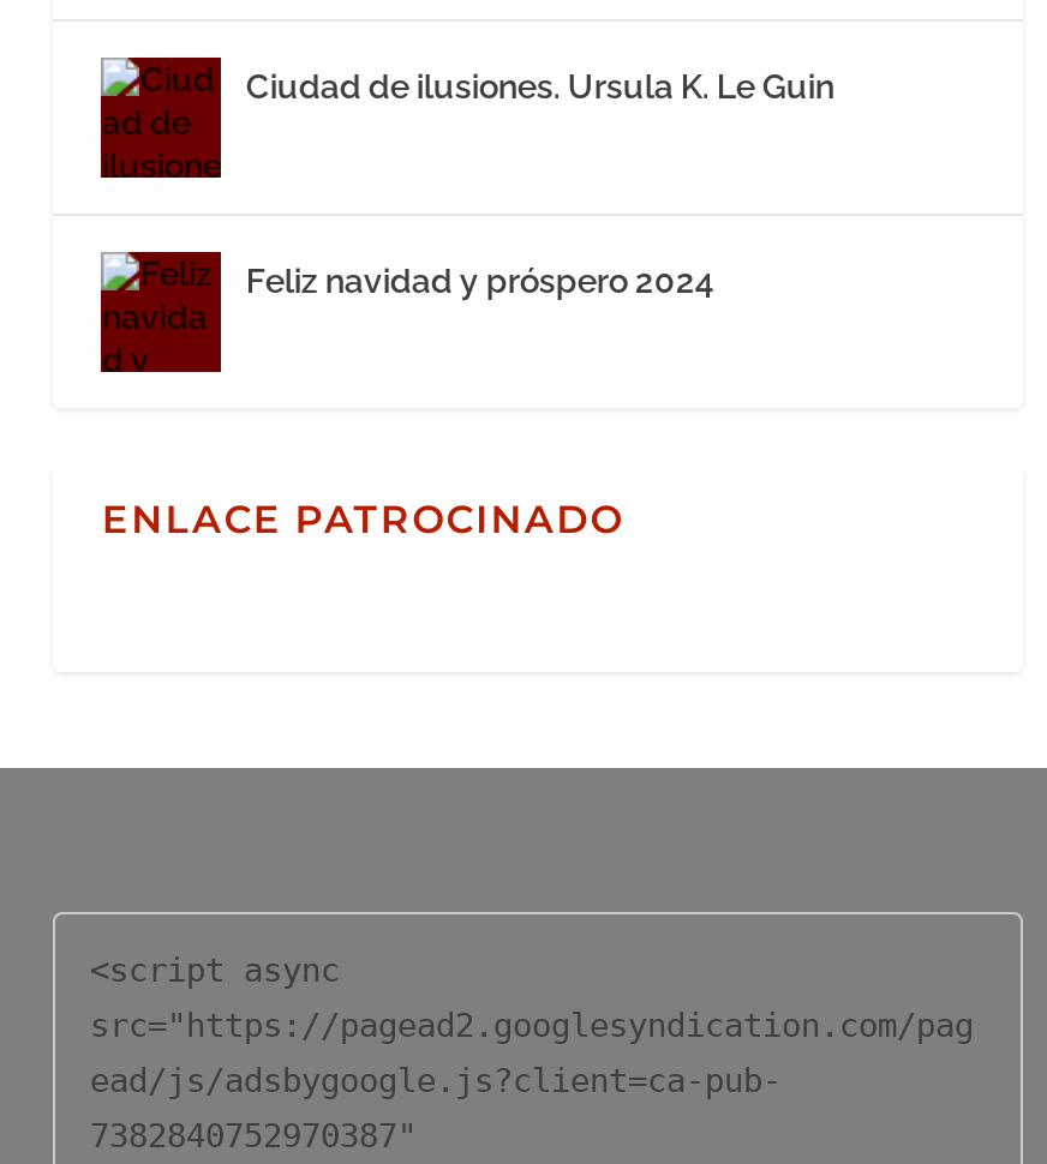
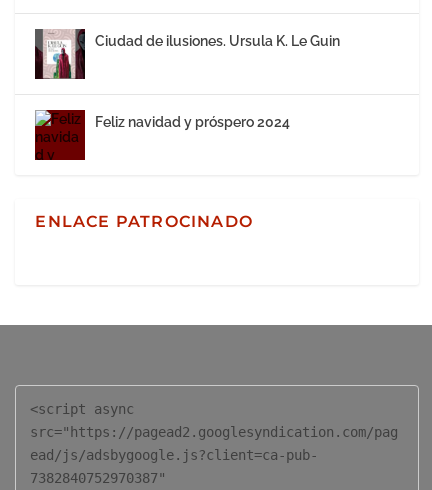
[101,55,223,180] [image] -> [35,28,86,80] [image]

